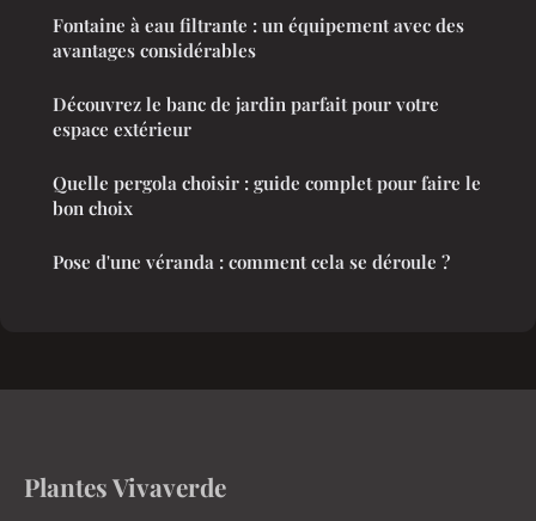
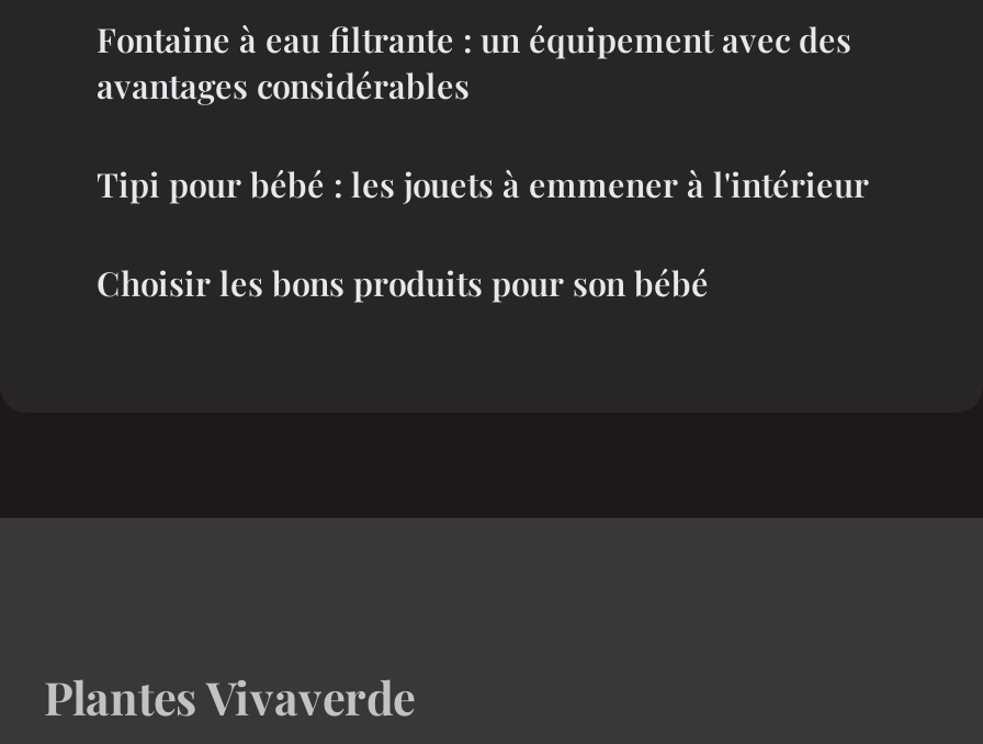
[53,92,481,273] Découvrez le banc de jardin parfait pour votre | espace extérieur | Quelle pergola choisir : guide complet pour faire le | bon choix | Pose d'une véranda : comment cela se déroule ? -> [97,162,869,305] Tipi pour bébé : les jouets à emmener à l'intérieur | Choisir les bons produits pour son bébé

